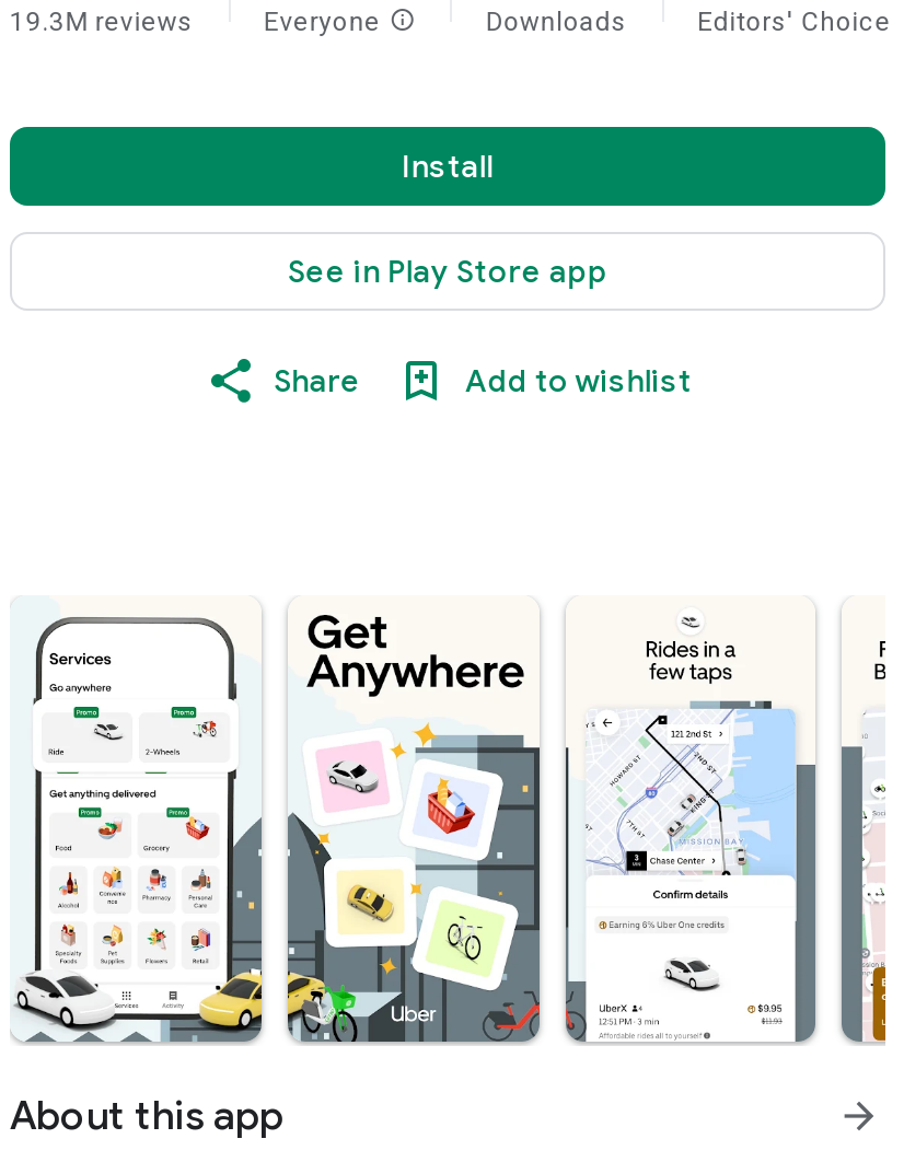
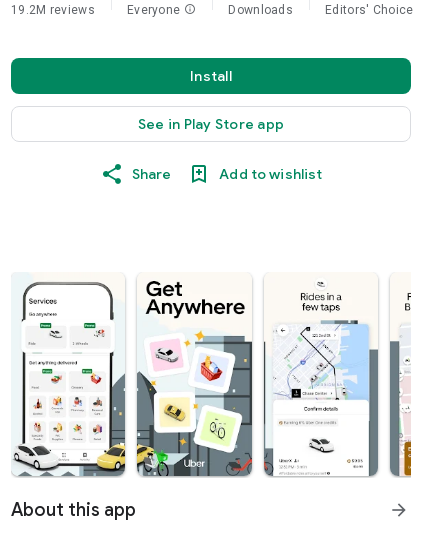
[10,7,193,37] 19.3M reviews -> [11,3,95,17] 19.2M reviews

